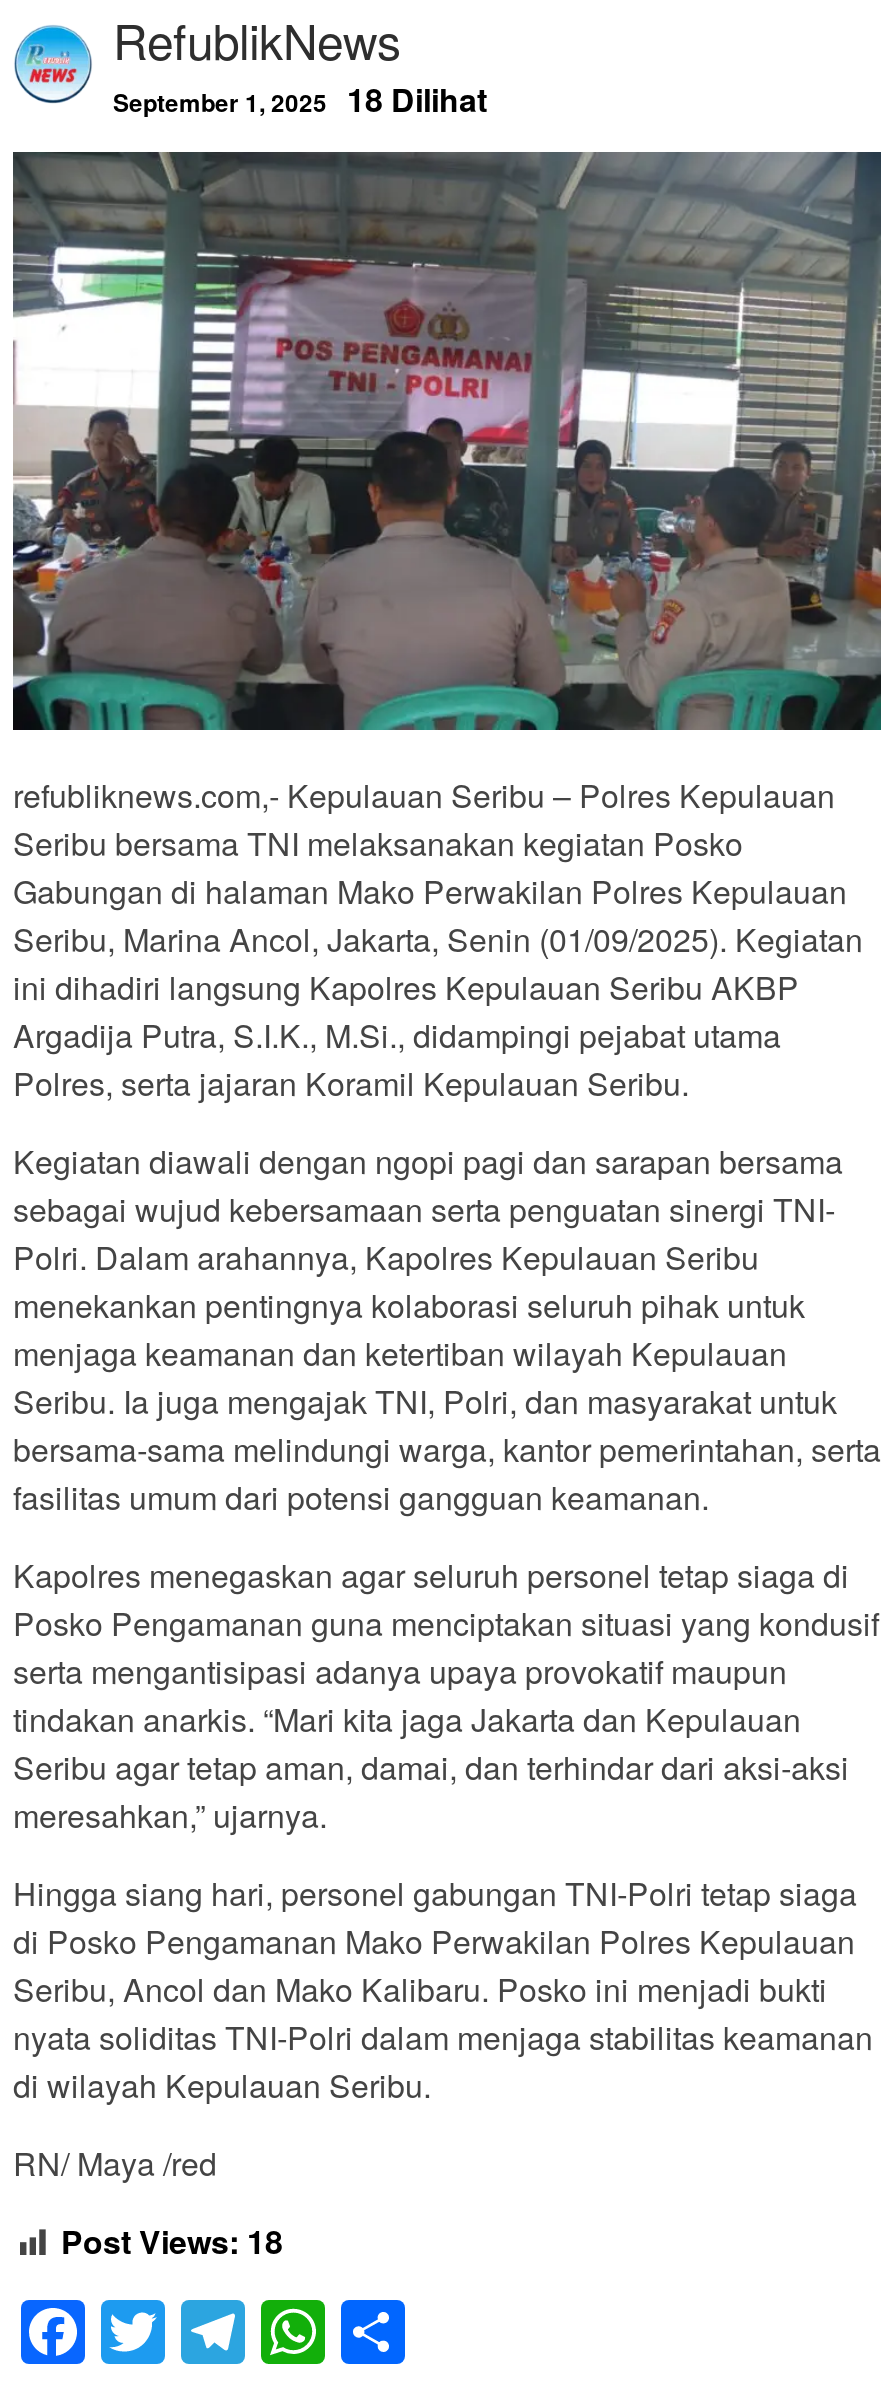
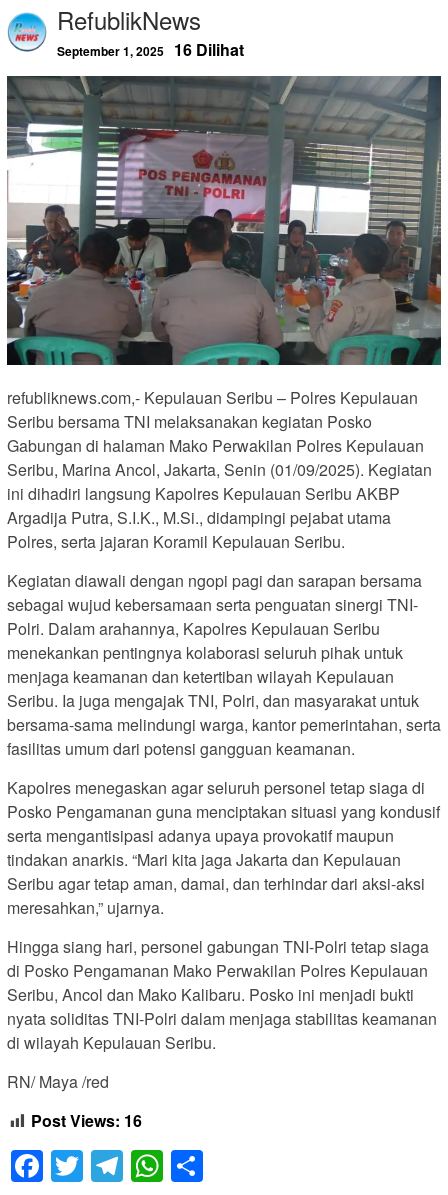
[113,76,487,122] September 1, 2025 18 Dilihat -> [57,38,244,61] September 1, 2025 16 Dilihat
[61,2219,283,2265] Post Views: 18 -> [31,1109,142,1132] Post Views: 16

